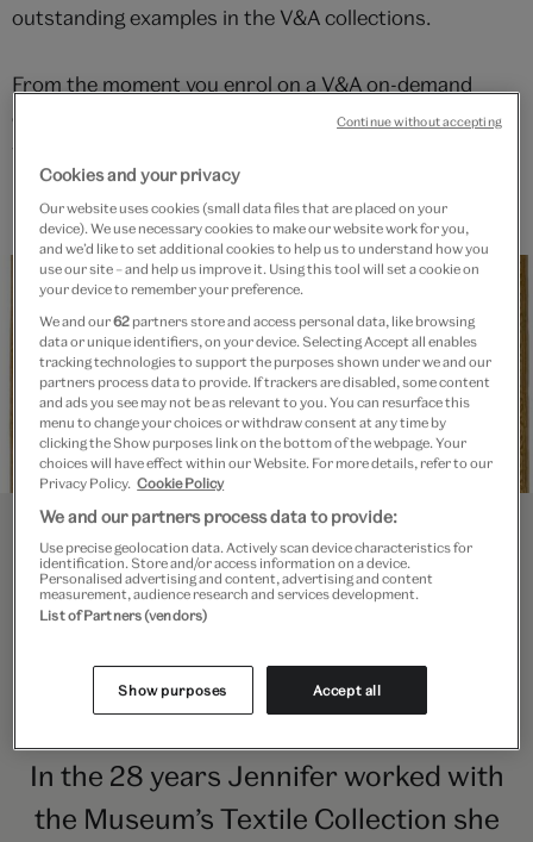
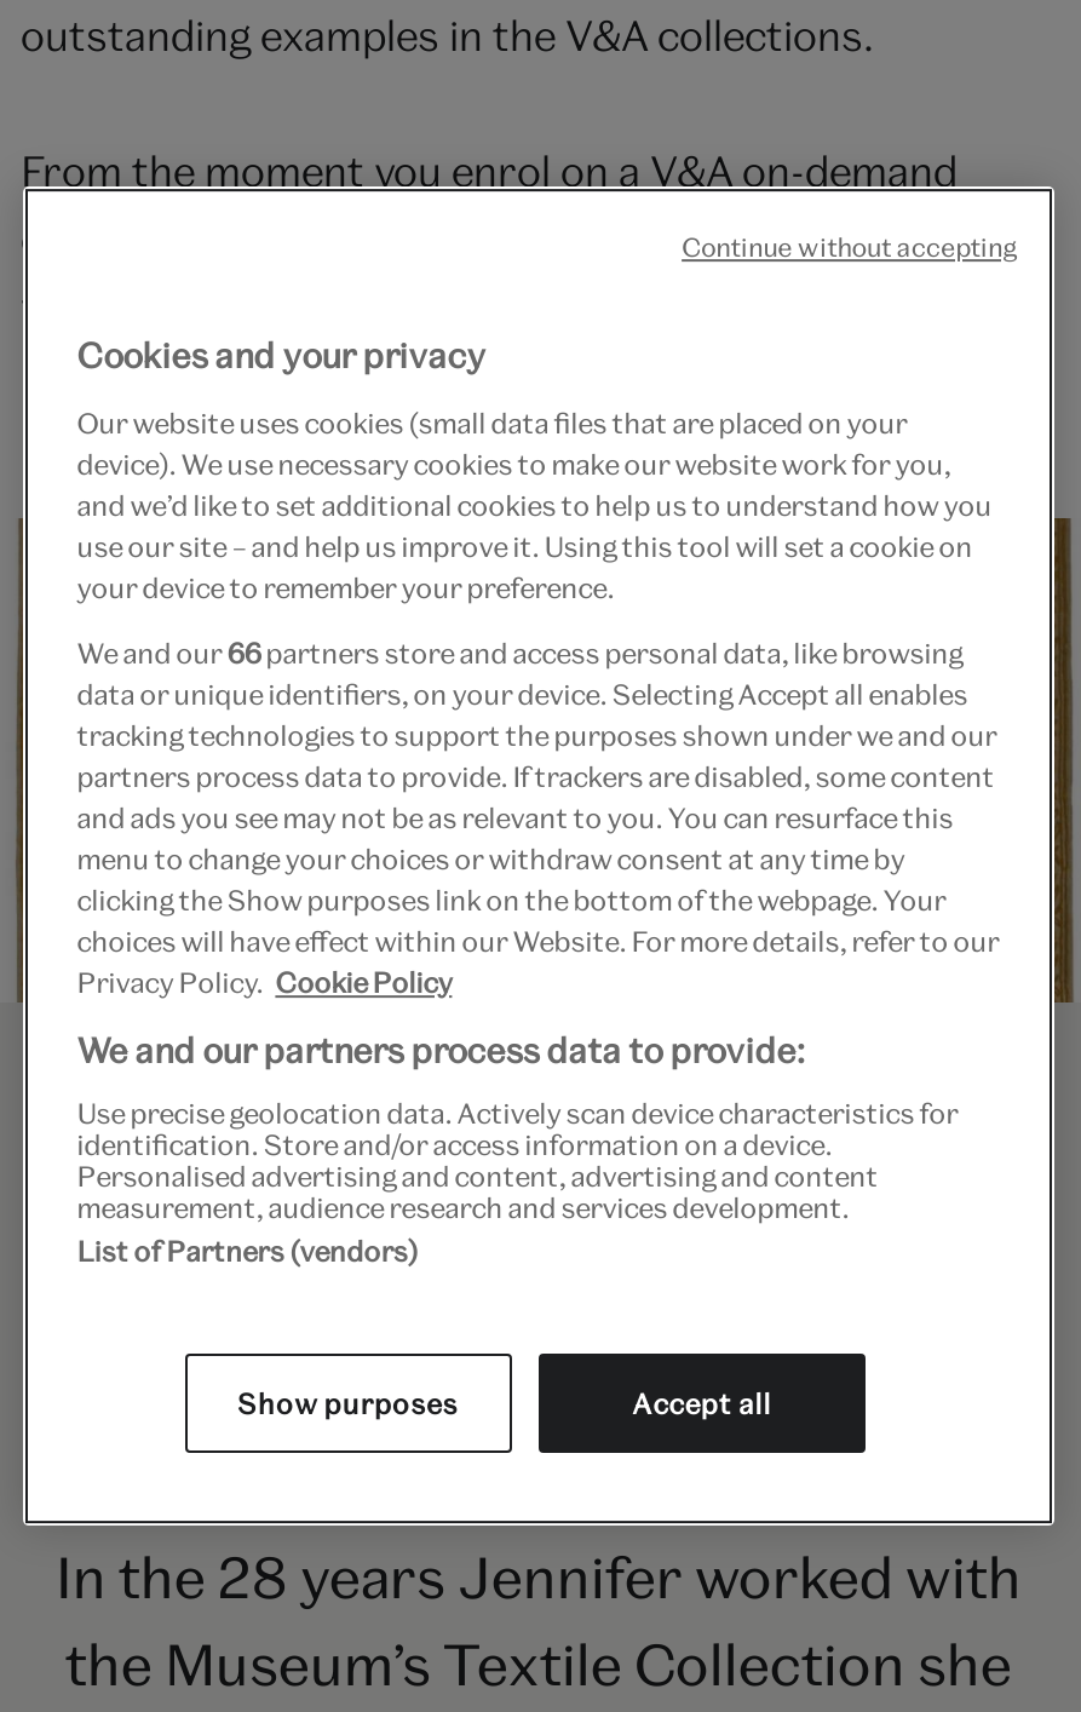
[39,313,475,328] We and our 62 partners store and access personal data, like browsing -> [77,636,963,667] We and our 66 partners store and access personal data, like browsing

